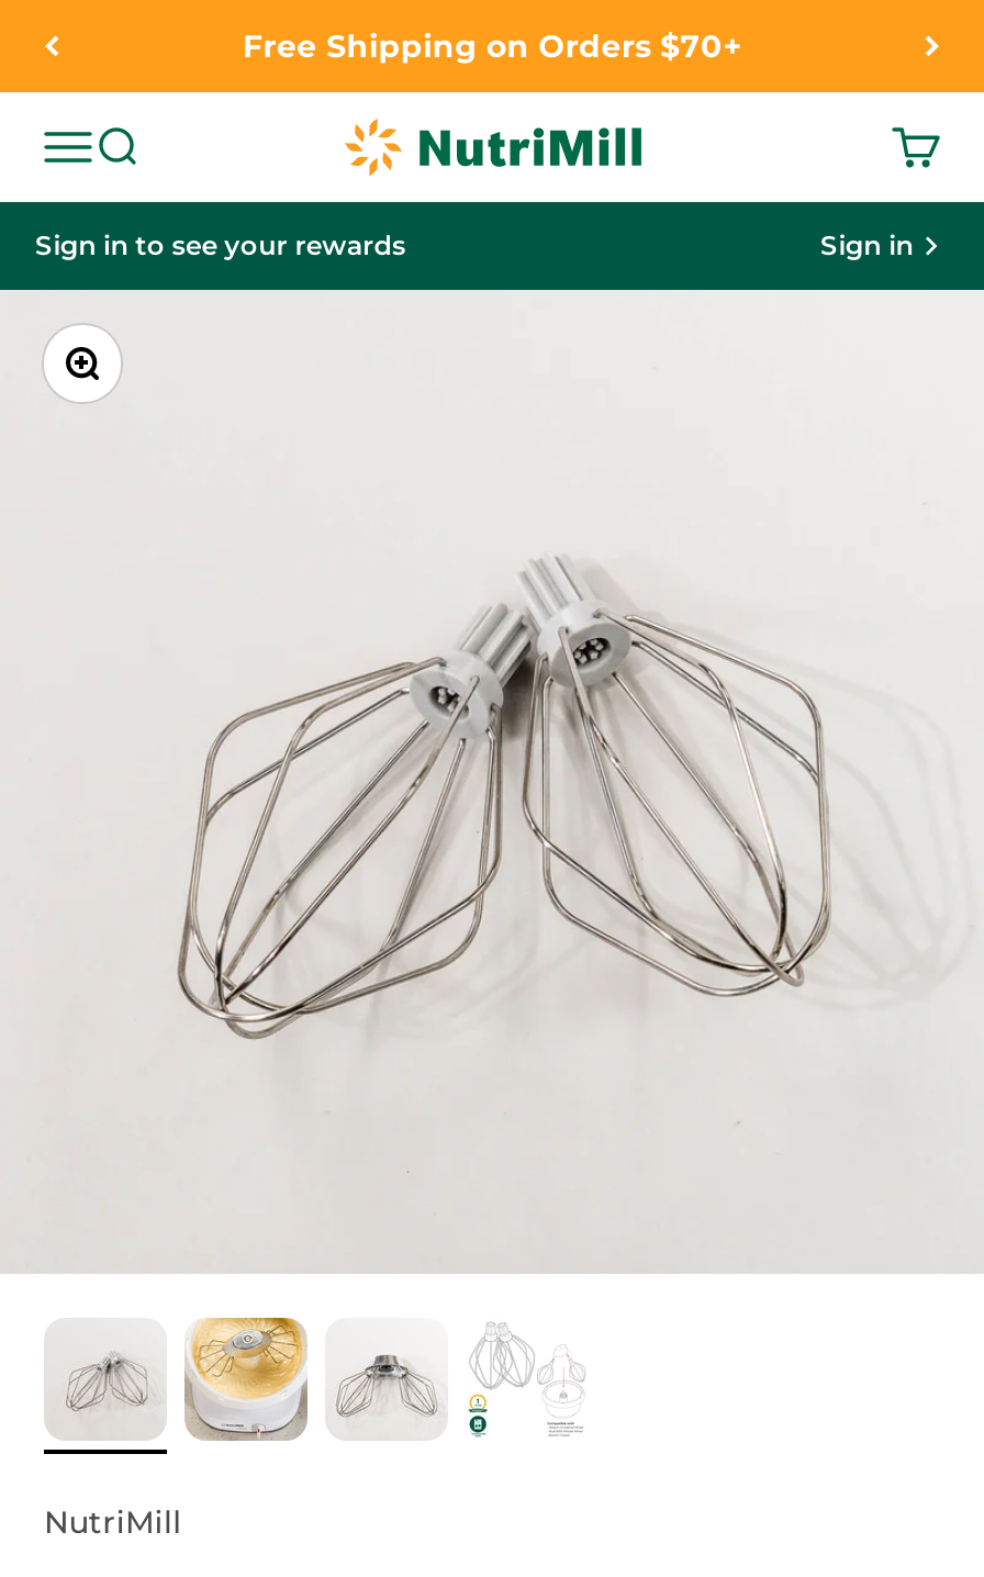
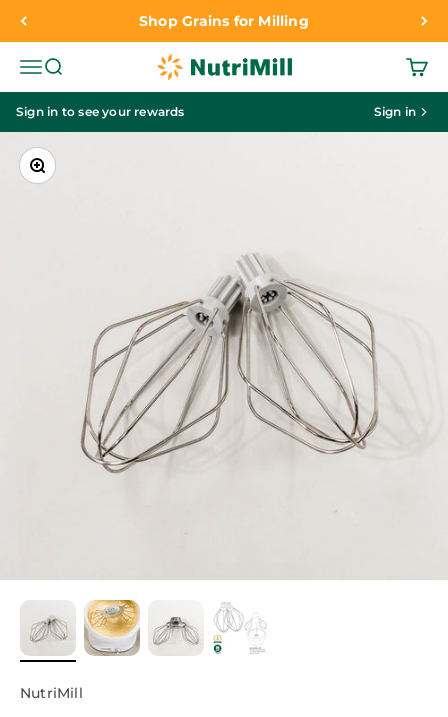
[243,26,741,66] Free Shipping on Orders $70+ -> [139,12,309,30] Shop Grains for Milling

